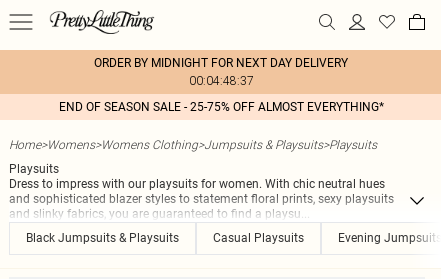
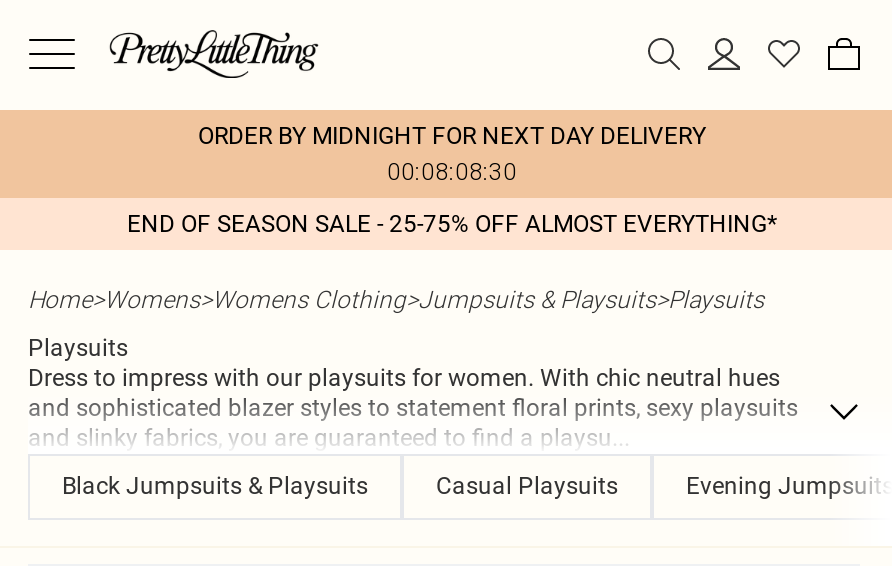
[188,73,253,88] 00:04:48:37 -> [387,156,517,186] 00:08:08:30

